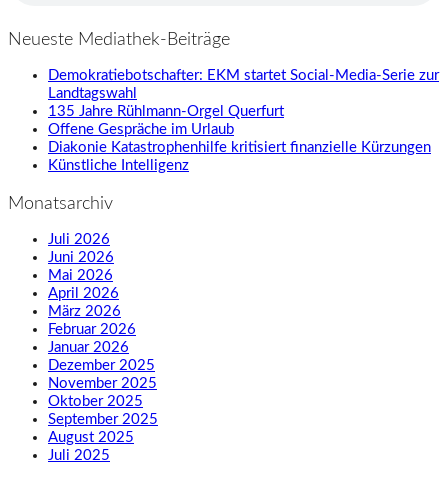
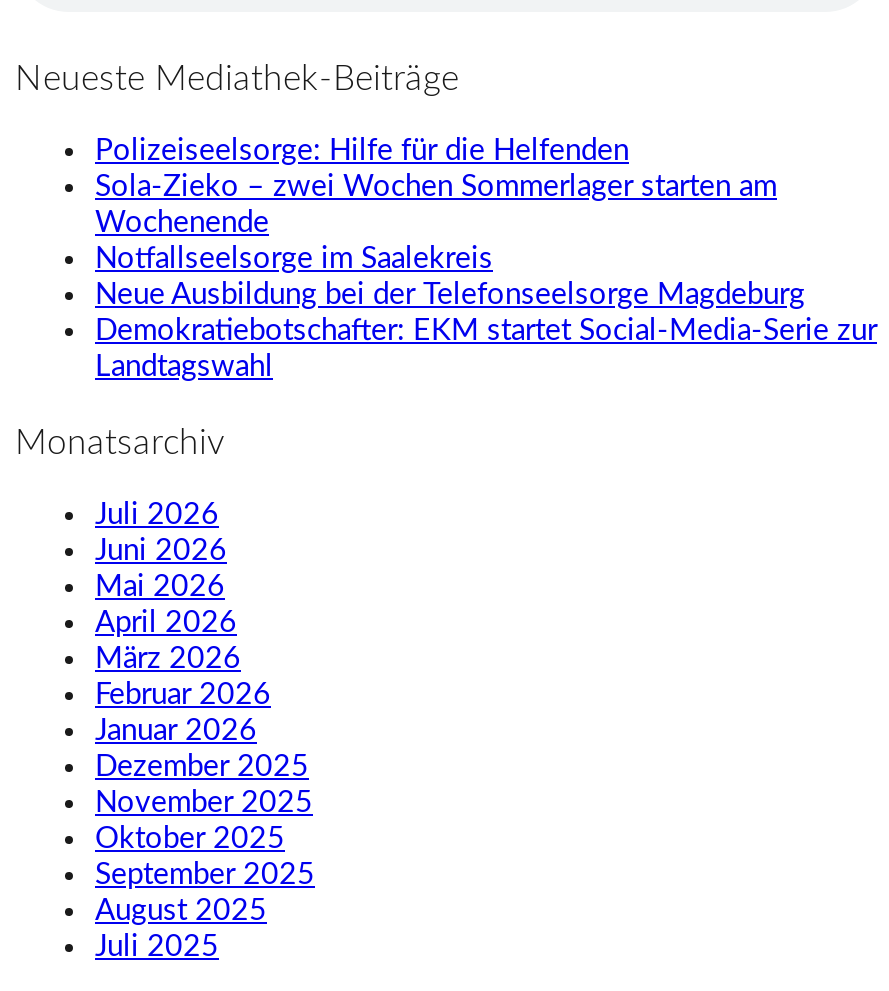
none -> [95,137,805,311] Polizeiseelsorge: Hilfe für die Helfenden | Sola-Zieko – zwei Wochen Sommerlager starten am | Wochenende | Notfallseelsorge im Saalekreis | Neue Ausbildung bei der Telefonseelsorge Magdeburg
moved [48,68,439,101] -> [95,317,877,383]: Demokratiebotschafter: EKM startet Social-Media-Serie zur | Landtagswahl
[48,104,431,173] 135 Jahre Rühlmann-Orgel Querfurt | Offene Gespräche im Urlaub | Diakonie Katastrophenhilfe kritisiert finanzielle Kürzungen | Künstliche Intelligenz -> none

